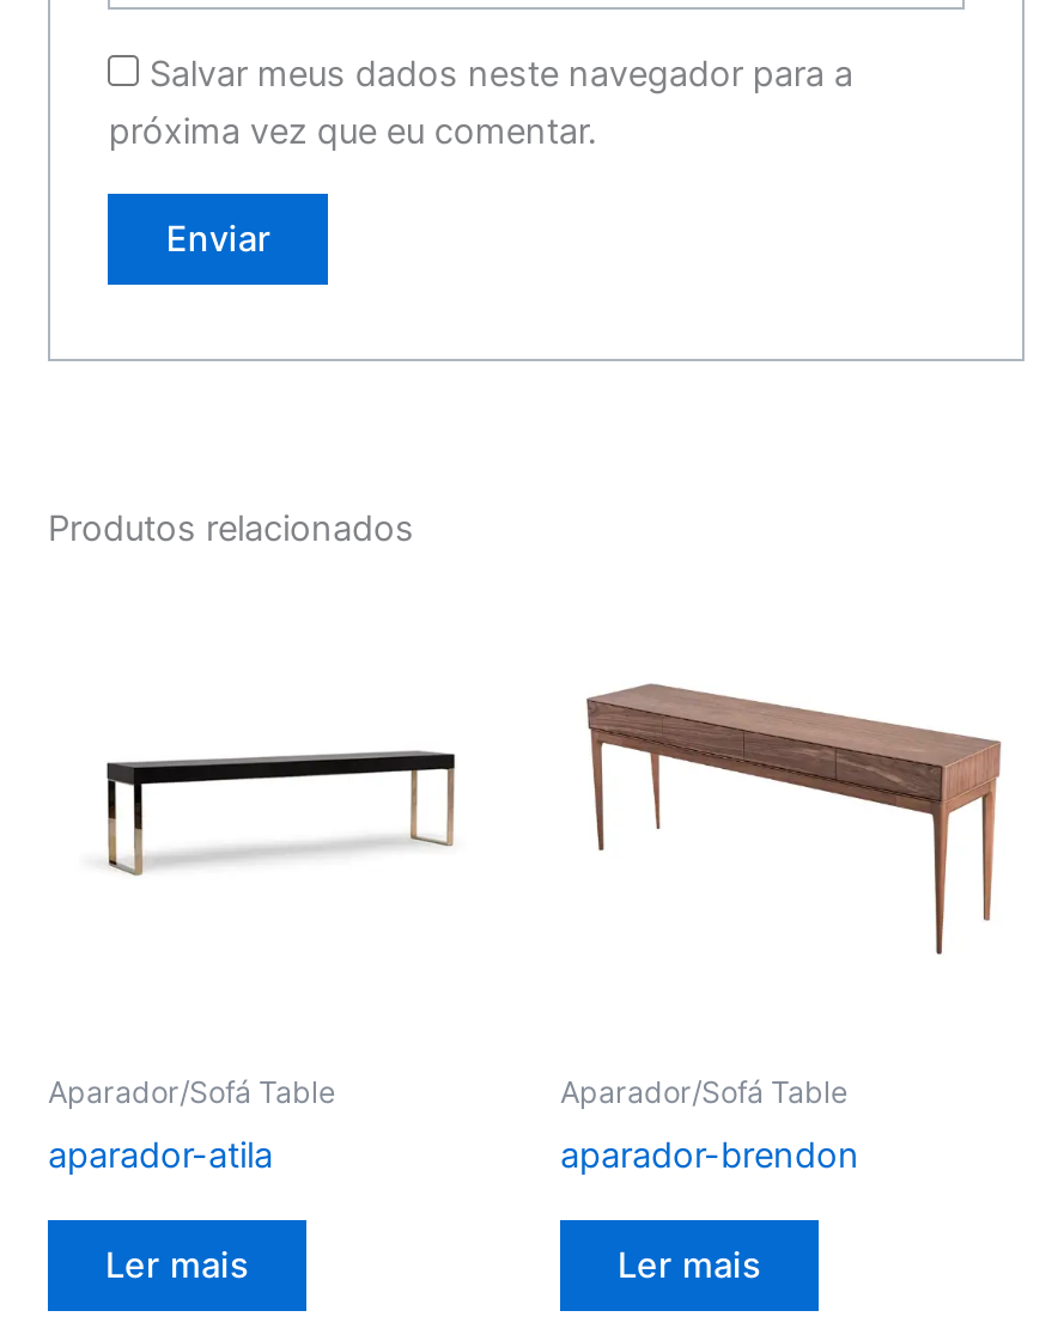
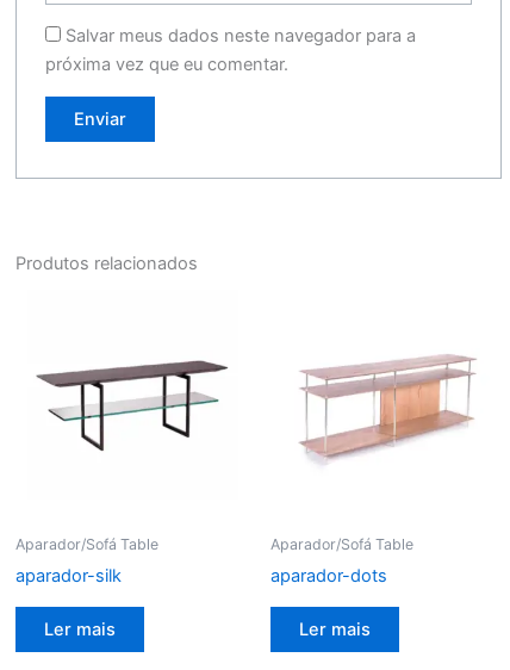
[584,683,1003,956] [image] -> [284,341,490,474] [image]
[93,726,472,906] [image] -> [36,360,228,452] [image]
[48,1134,273,1178] aparador-atila -> [15,565,122,586] aparador-silk
[560,1134,859,1178] aparador-brendon -> [270,565,387,586] aparador-dots

